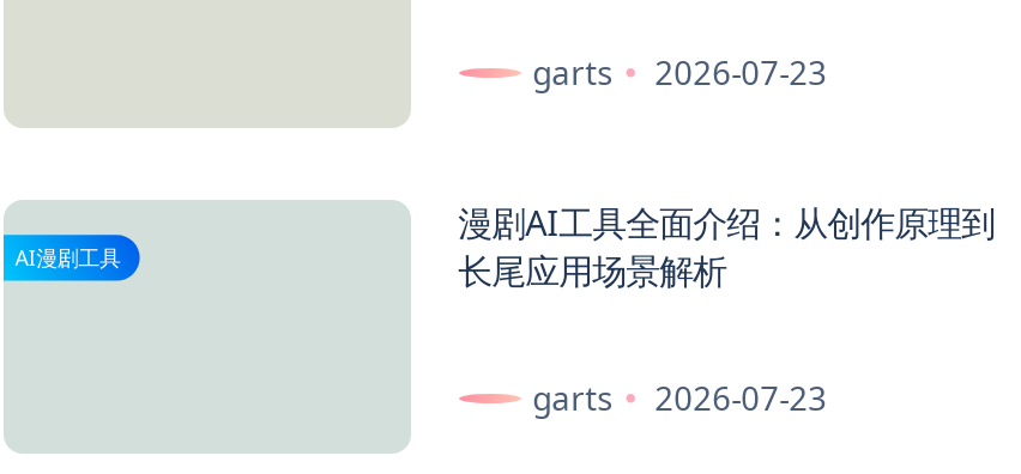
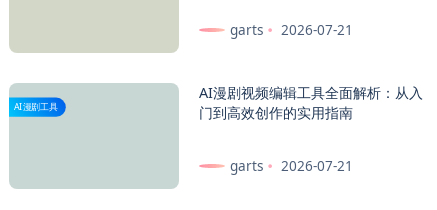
[532,48,827,93] garts 2026-07-23 -> [230,19,353,38] garts 2026-07-21
[458,200,995,293] 漫剧AI工具全面介绍：从创作原理到 | 长尾应用场景解析 -> [199,83,423,122] AI漫剧视频编辑工具全面解析：从入 | 门到高效创作的实用指南
[532,373,827,419] garts 2026-07-23 -> [230,155,353,174] garts 2026-07-21

